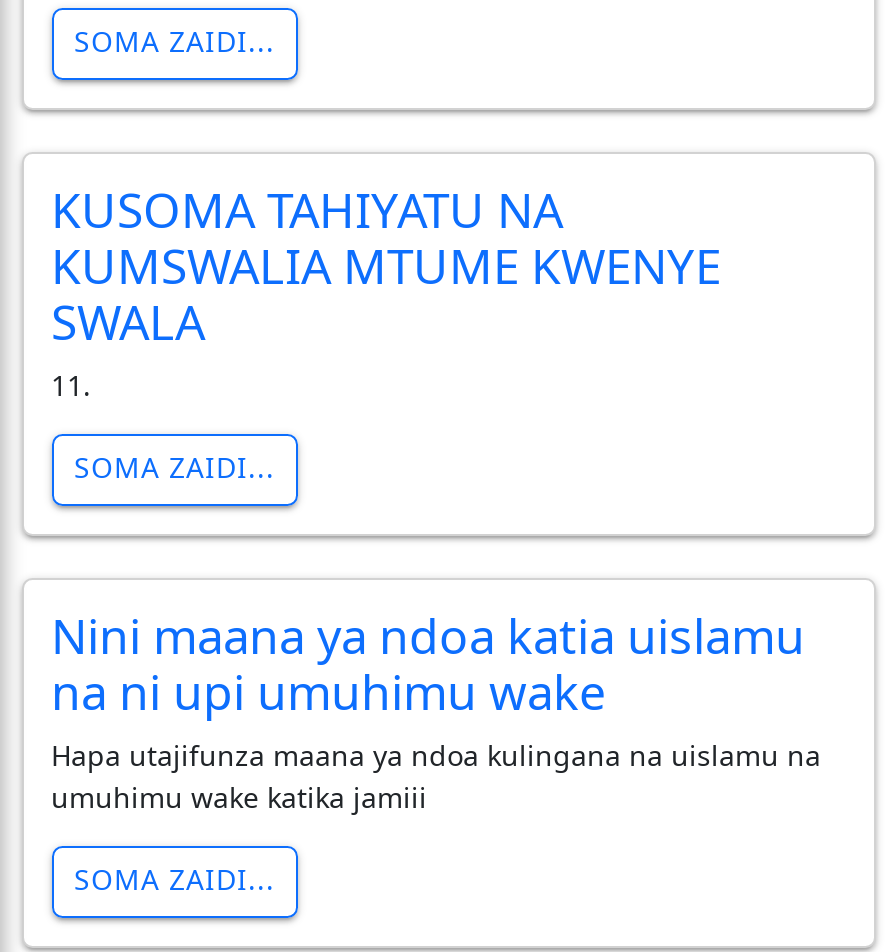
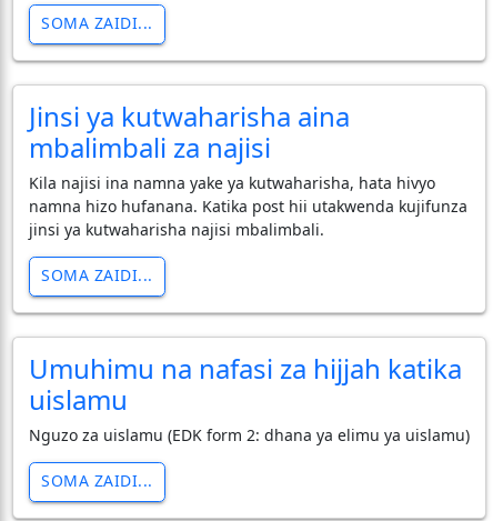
[51,176,721,404] KUSOMA TAHIYATU NA | KUMSWALIA MTUME KWENYE | SWALA | 11. -> [28,98,467,240] Jinsi ya kutwaharisha aina | mbalimbali za najisi | Kila najisi ina namna yake ya kutwaharisha, hata hivyo | namna hizo hufanana. Katika post hii utakwenda kujifunza | jinsi ya kutwaharisha najisi mbalimbali.
[51,602,821,816] Nini maana ya ndoa katia uislamu | na ni upi umuhimu wake | Hapa utajifunza maana ya ndoa kulingana na uislamu na | umuhimu wake katika jamiii -> [28,350,469,445] Umuhimu na nafasi za hijjah katika | uislamu | Nguzo za uislamu (EDK form 2: dhana ya elimu ya uislamu)

